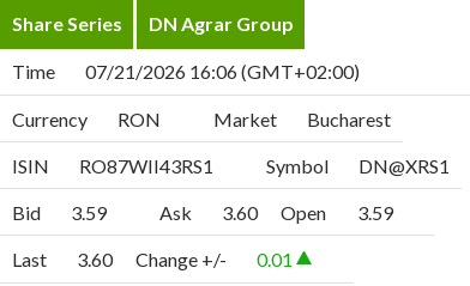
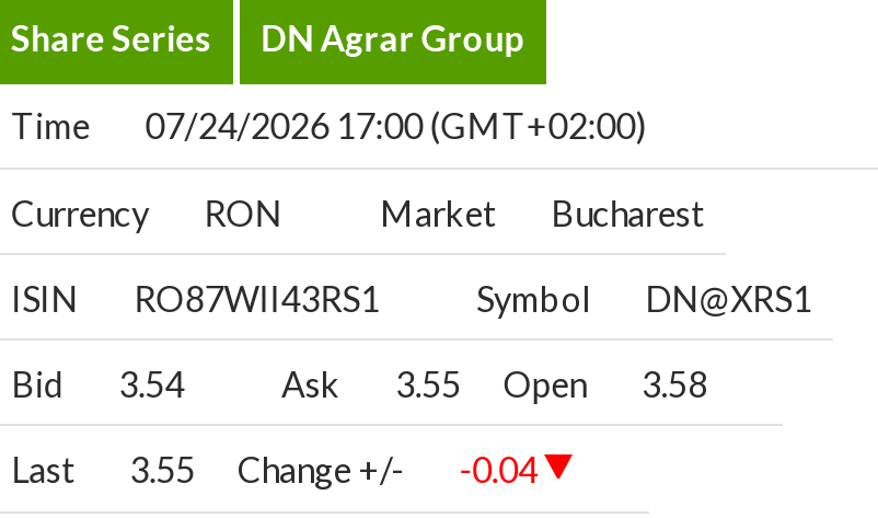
[12,60,359,83] Time 07/21/2026 16:06 (GMT+02:00) -> [11,105,647,146] Time 07/24/2026 17:00 (GMT+02:00)
[12,201,106,224] Bid 3.59 -> [11,362,185,404] Bid 3.54
[222,201,258,224] 3.60 -> [396,362,461,404] 3.55
[357,201,393,224] 3.59 -> [642,362,707,404] 3.58
[76,248,112,271] 3.60 -> [130,448,196,490] 3.55
[257,248,293,271] 0.01 -> [459,448,538,490] -0.04

